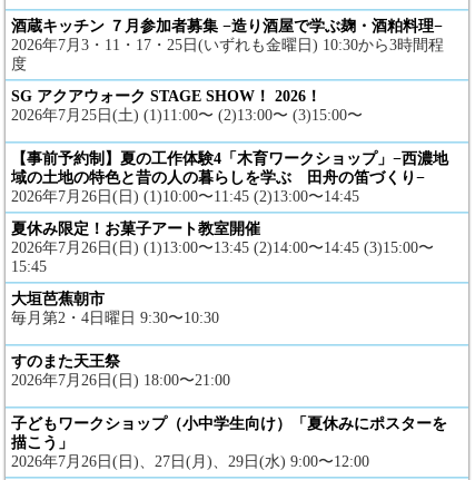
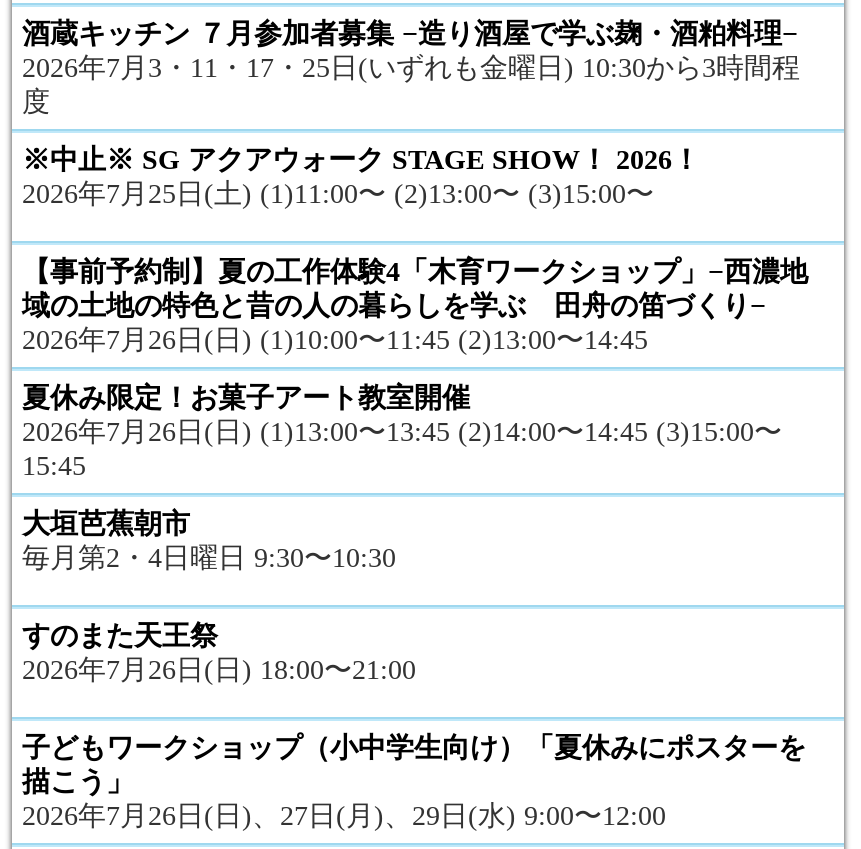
[11,88,321,105] SG アクアウォーク STAGE SHOW！ 2026！ -> [22,145,700,175] ※中止※ SG アクアウォーク STAGE SHOW！ 2026！

